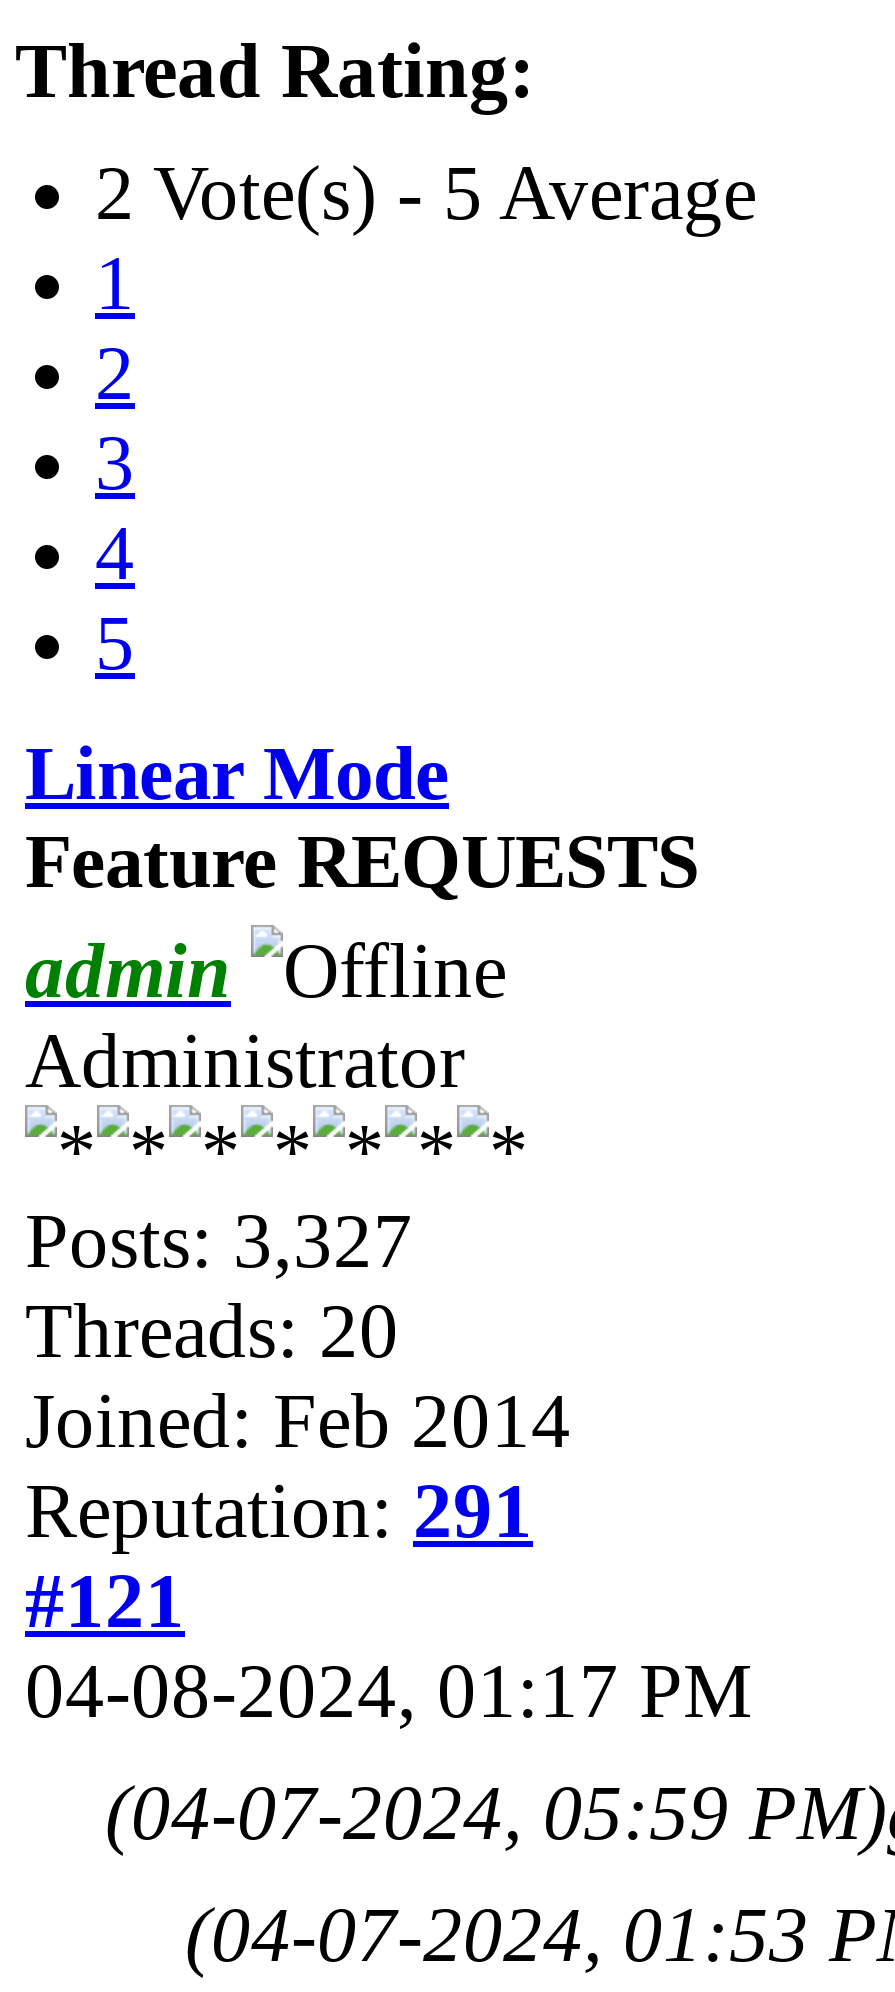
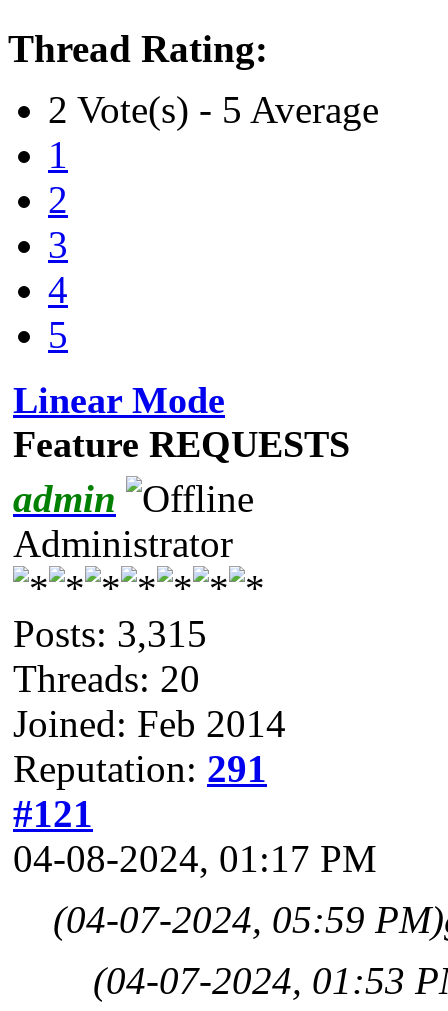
[25,1196,413,1282] Posts: 3,327 -> [13,612,207,655] Posts: 3,315

